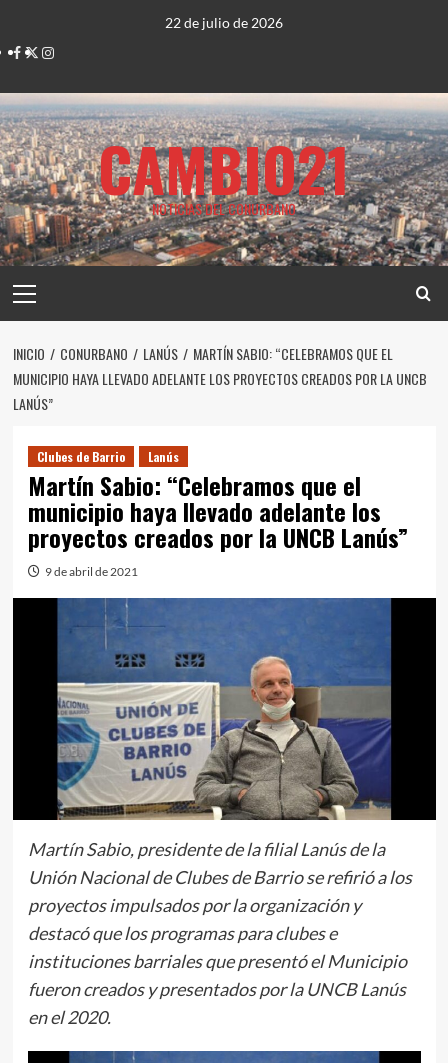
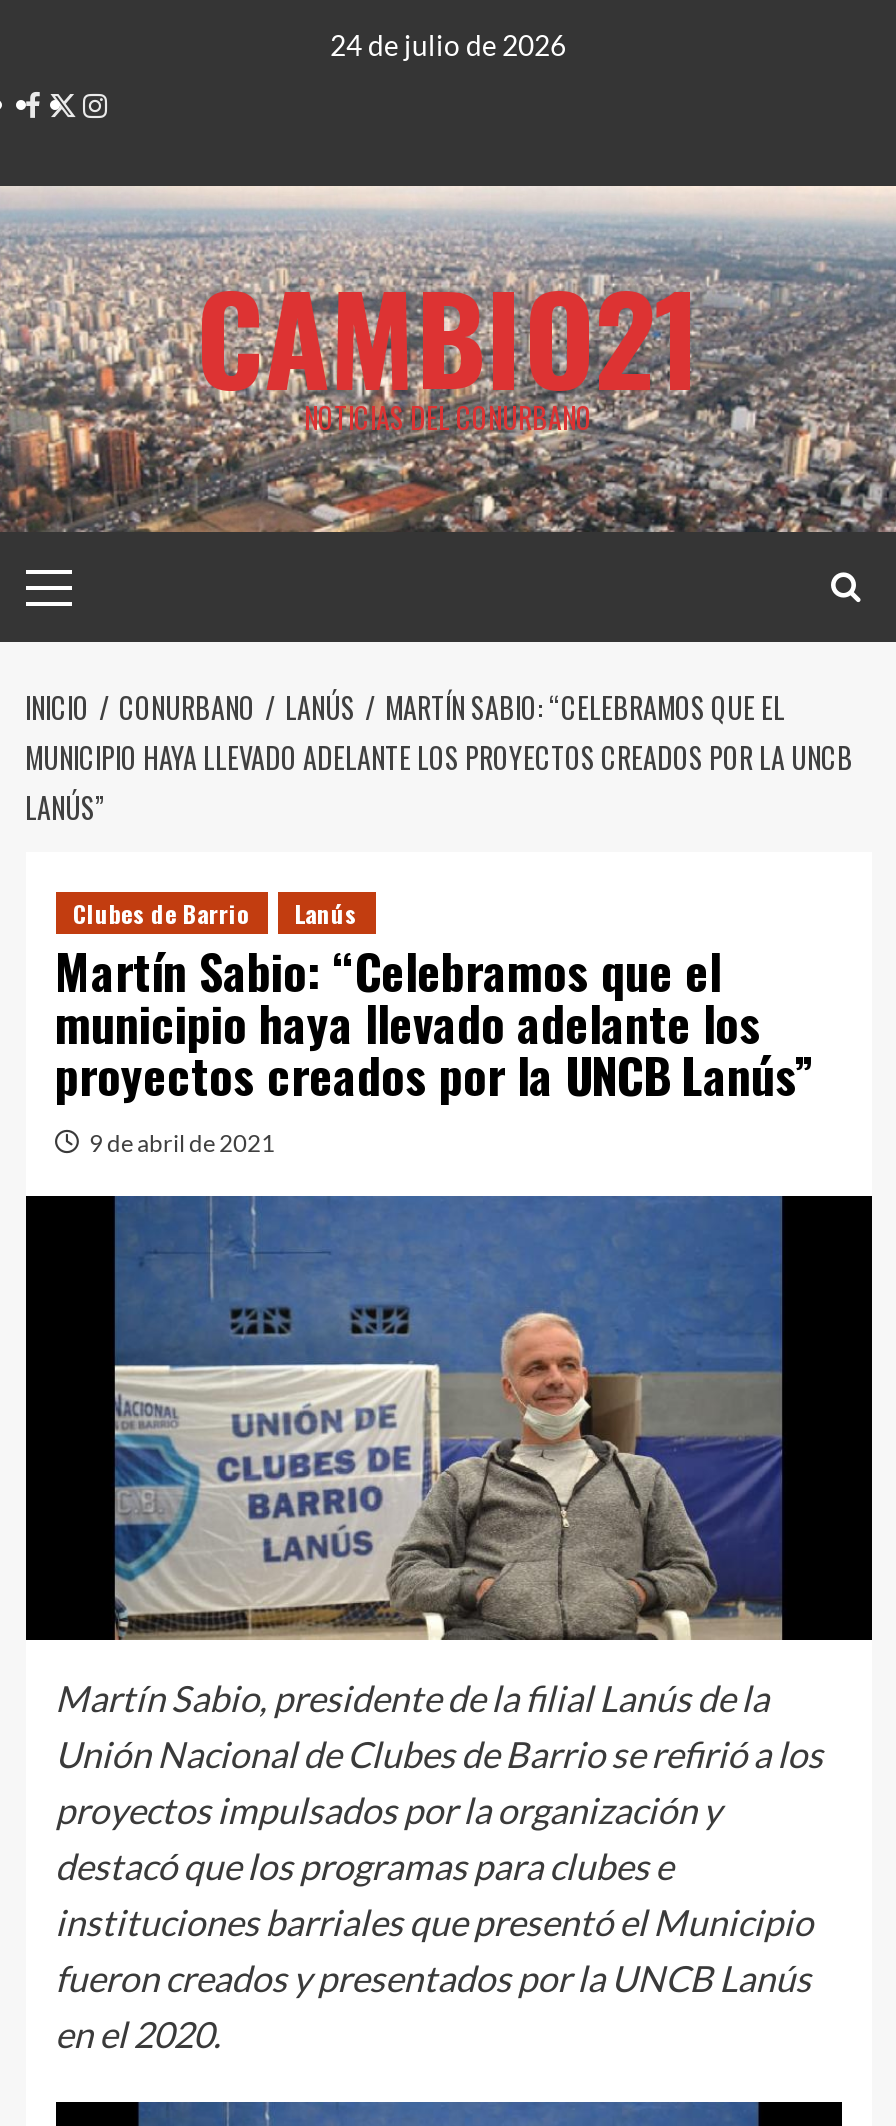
[165,14,283,31] 22 de julio de 2026 -> [330,28,566,62] 24 de julio de 2026

